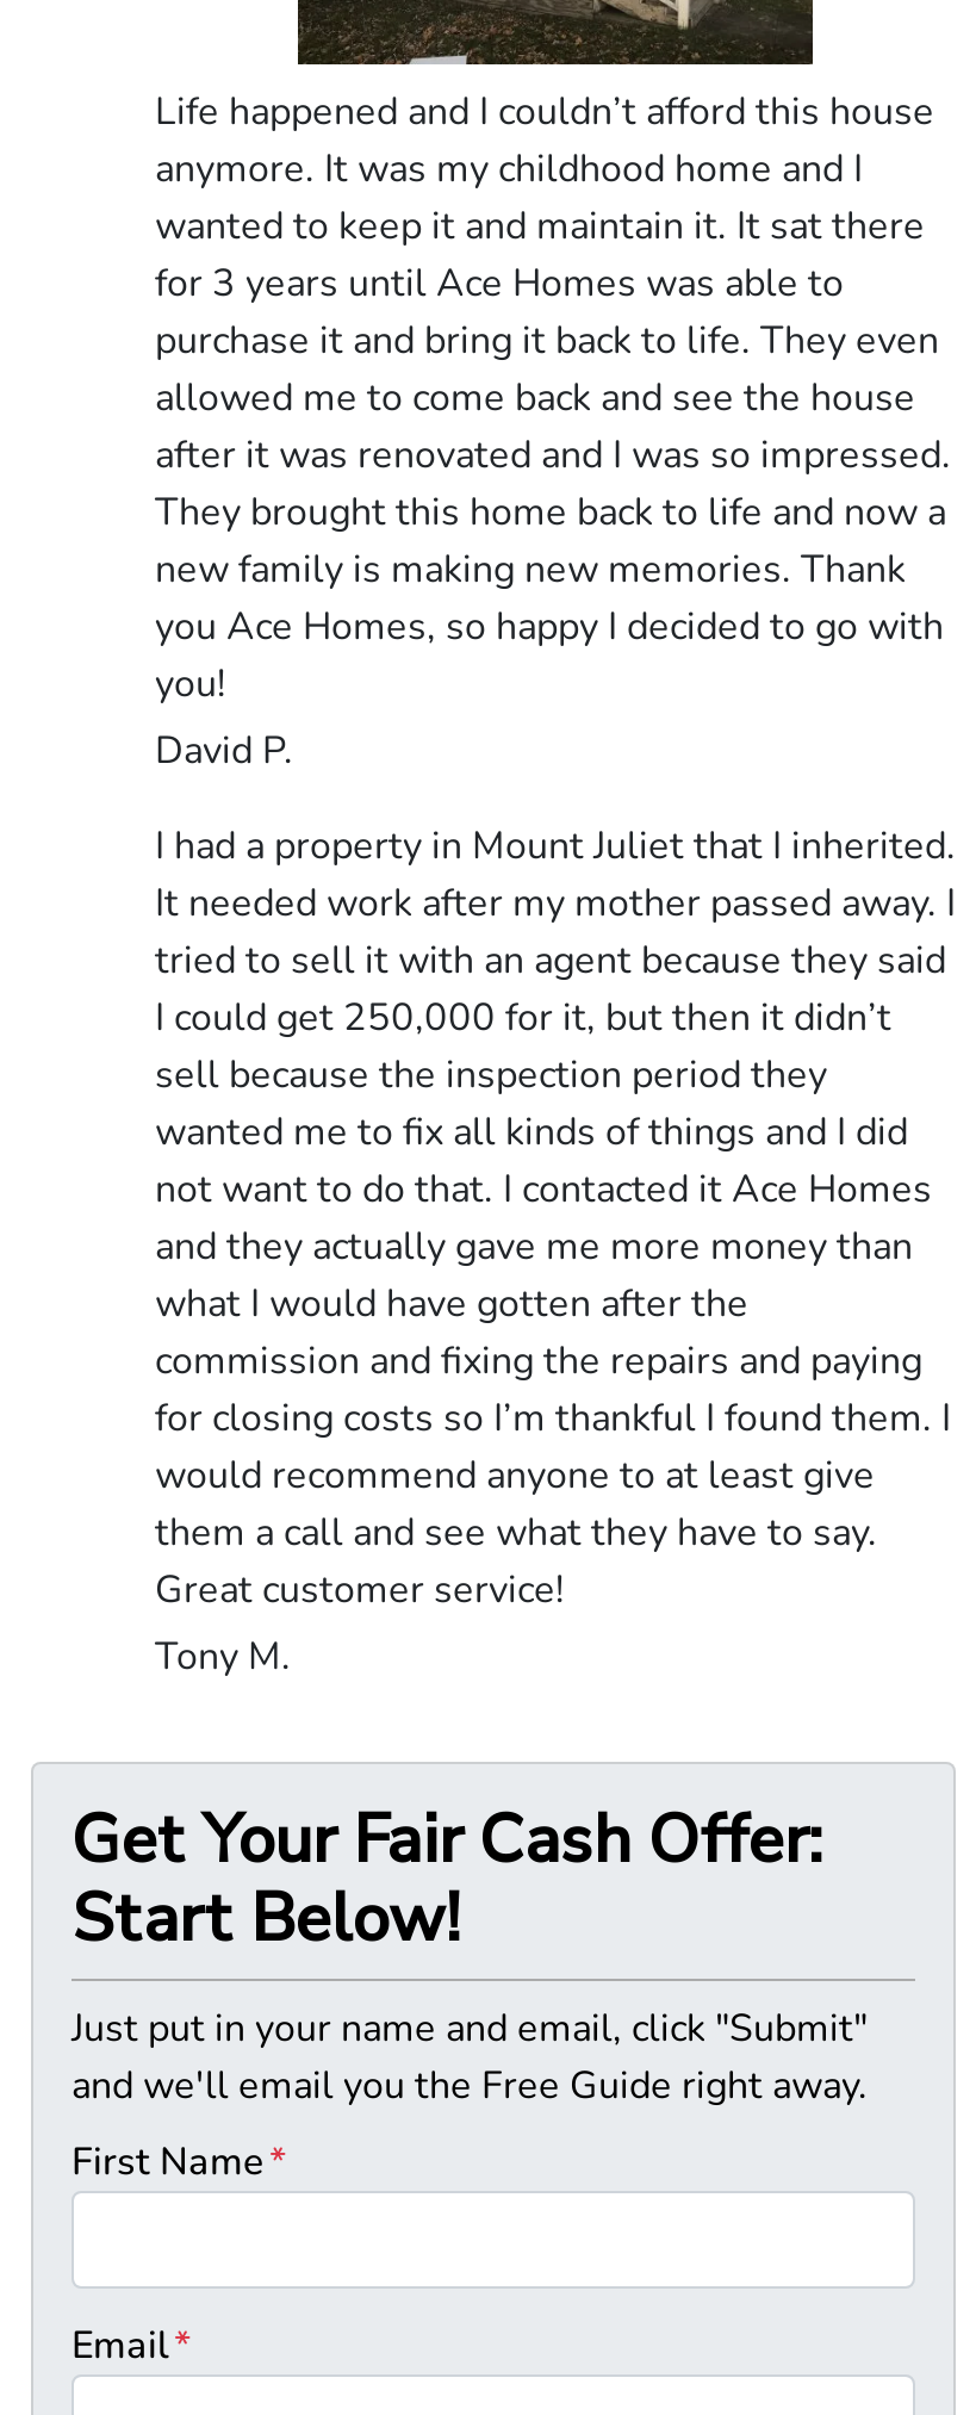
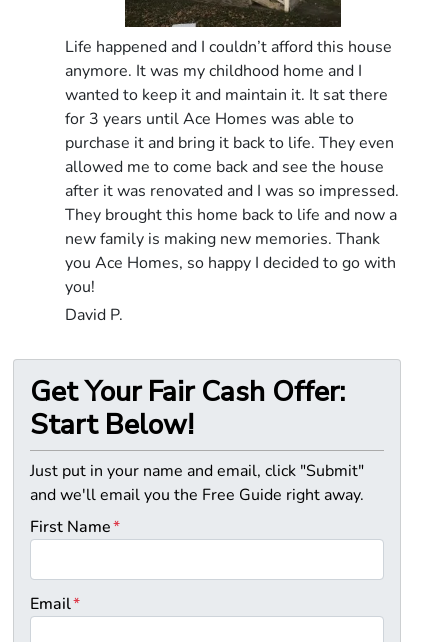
[155,819,956,1682] I had a property in Mount Juliet that I inherited. | It needed work after my mother passed away. I | tried to sell it with an agent because they said | I could get 250,000 for it, but then it didn’t | sell because the inspection period they | wanted me to fix all kinds of things and I did | not want to do that. I contacted it Ace Homes | and they actually gave me more money than | what I would have gotten after the | commission and fixing the repairs and paying | for closing costs so I’m thankful I found them. I | would recommend anyone to at least give | them a call and see what they have to say. | Great customer service! | Tony M. -> none

